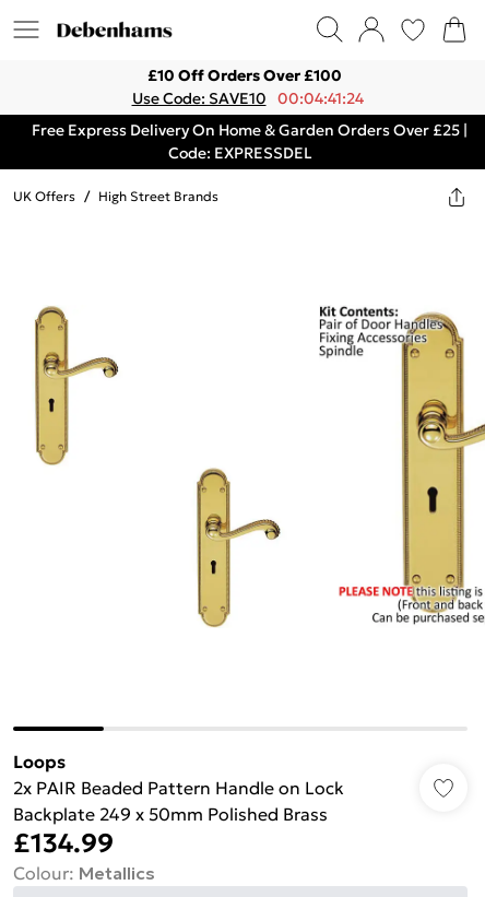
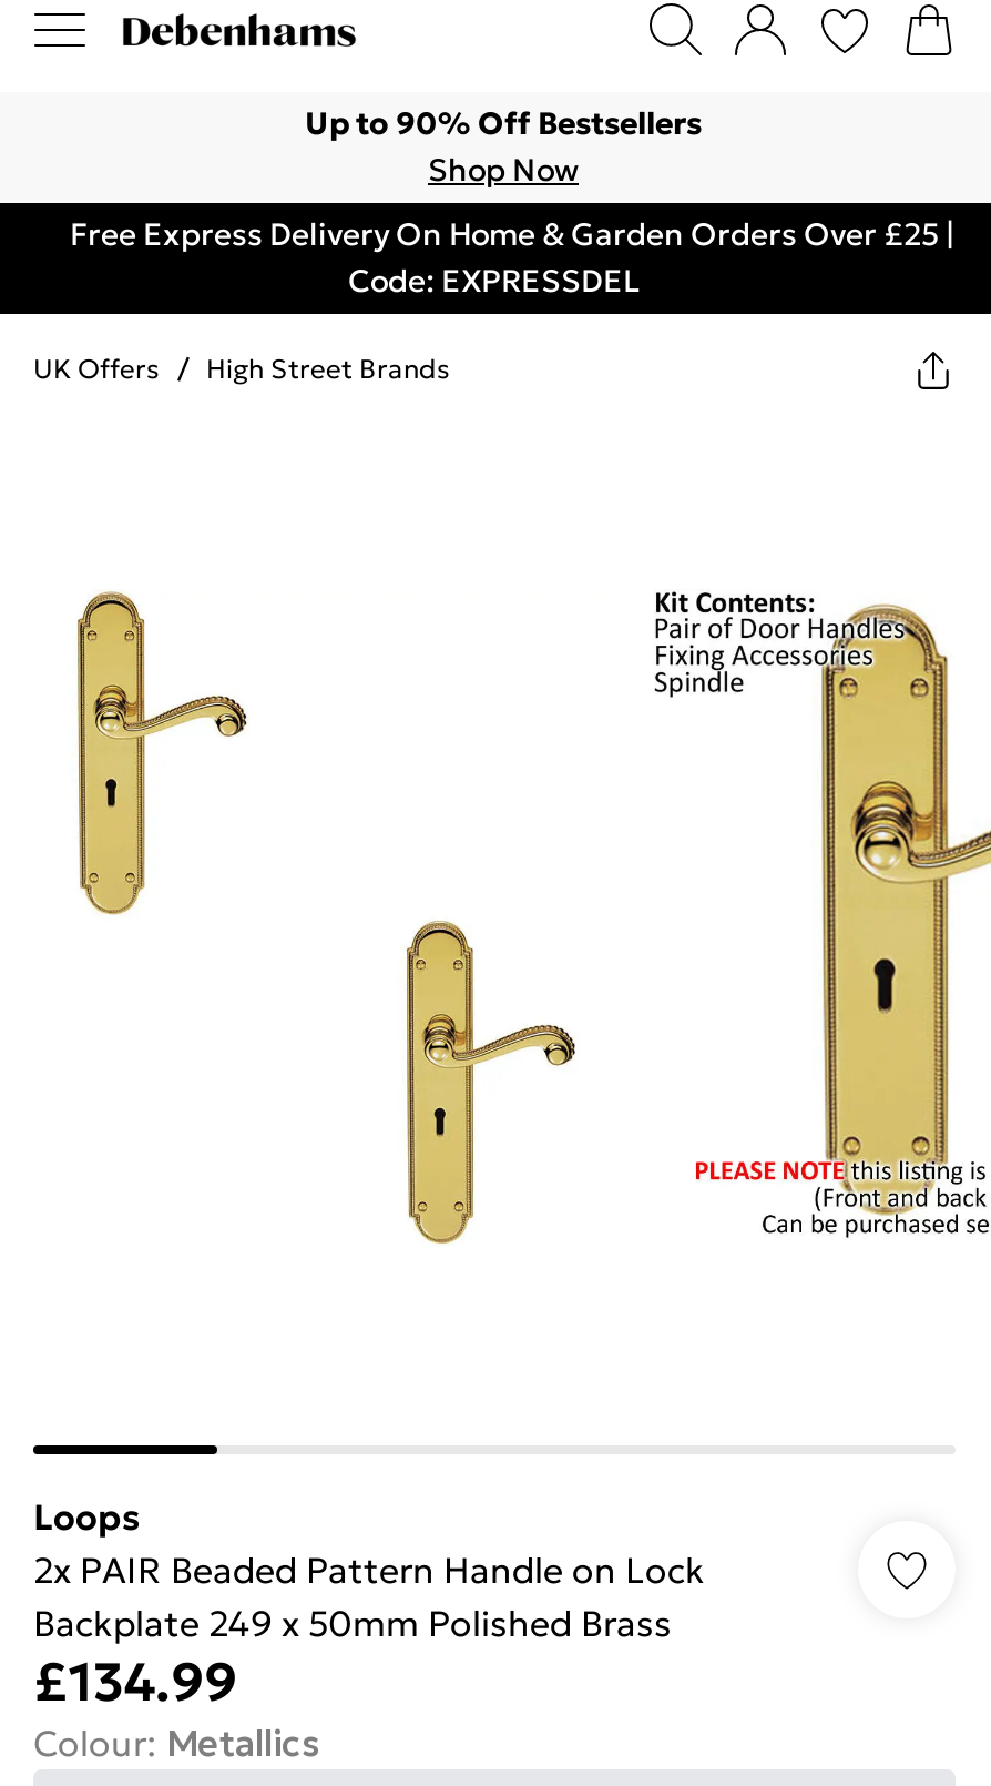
[132,66,364,108] £10 Off Orders Over £100 | Use Code: SAVE10 00:04:41:24 -> [305,103,702,190] Up to 90% Off Bestsellers | Shop Now

